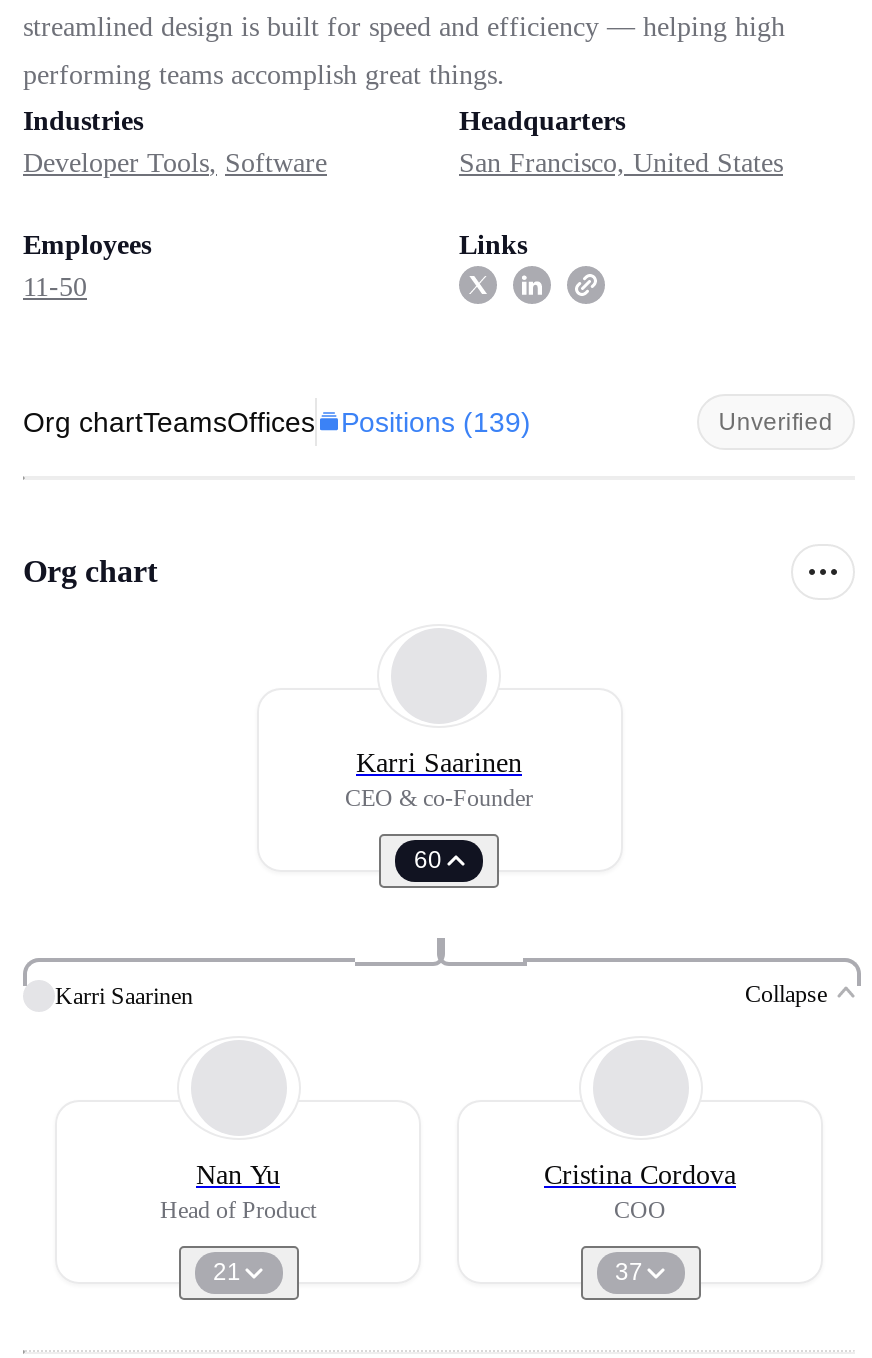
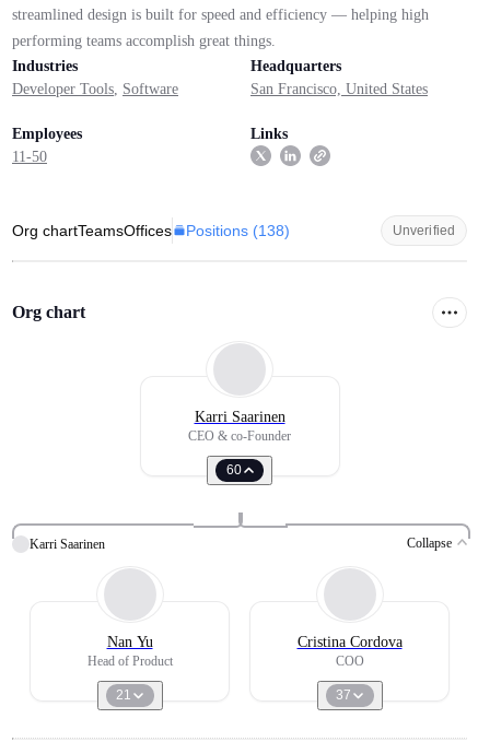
[23,406,531,438] Org chartTeamsOffices Positions (139) -> [12,222,290,239] Org chartTeamsOffices Positions (138)

